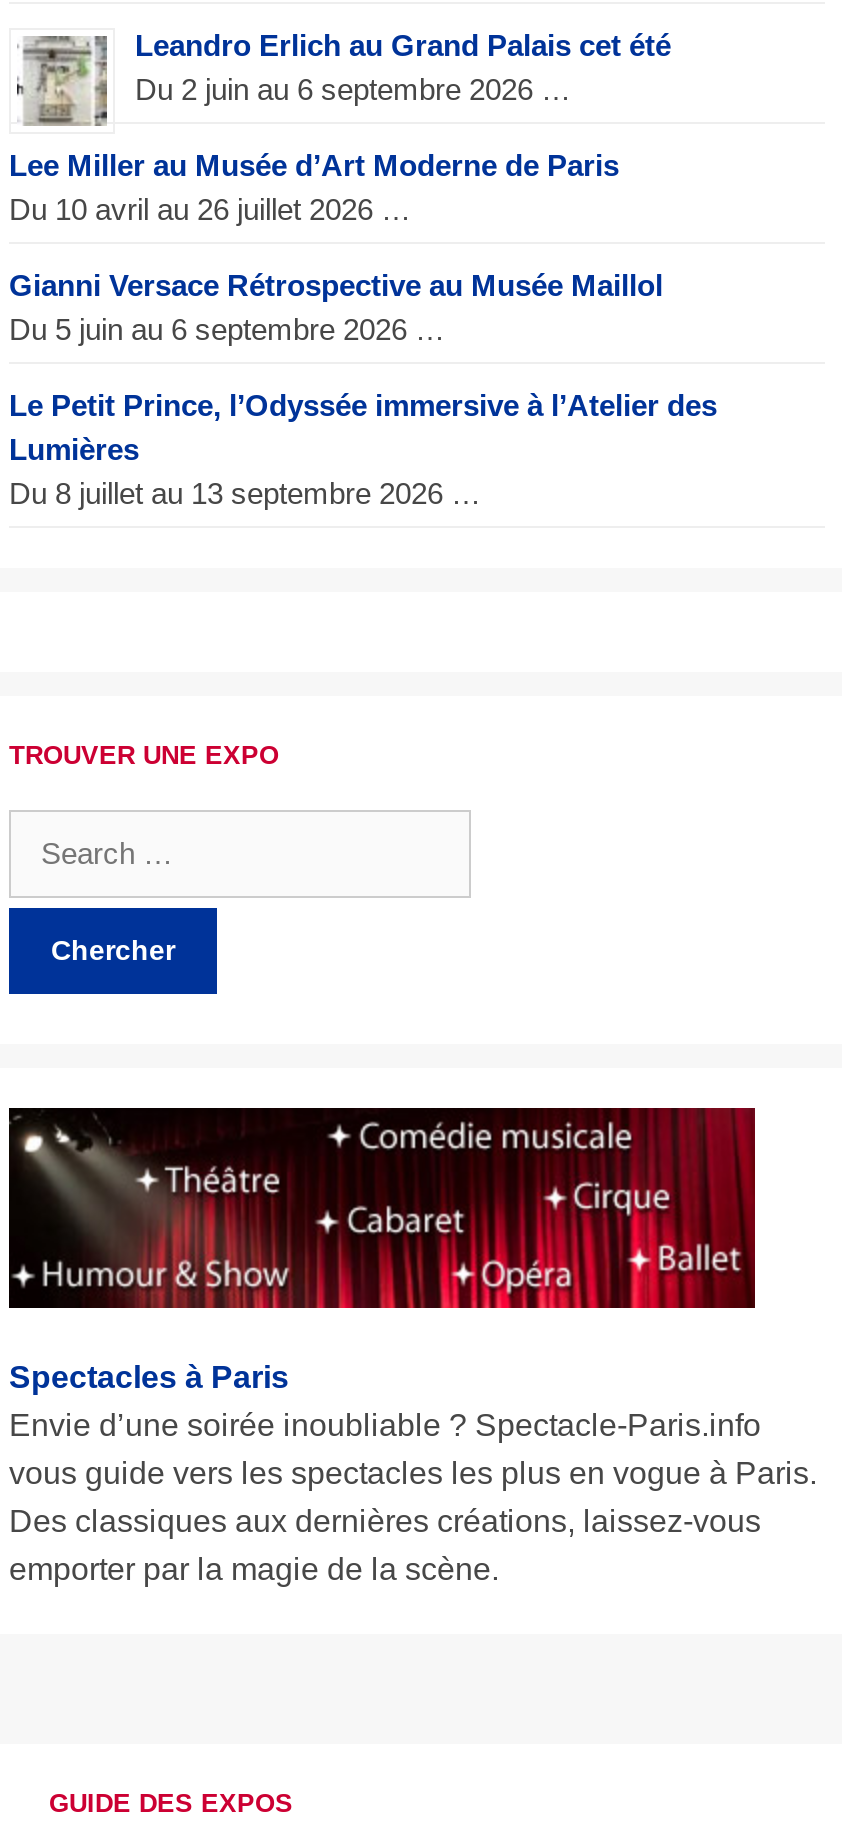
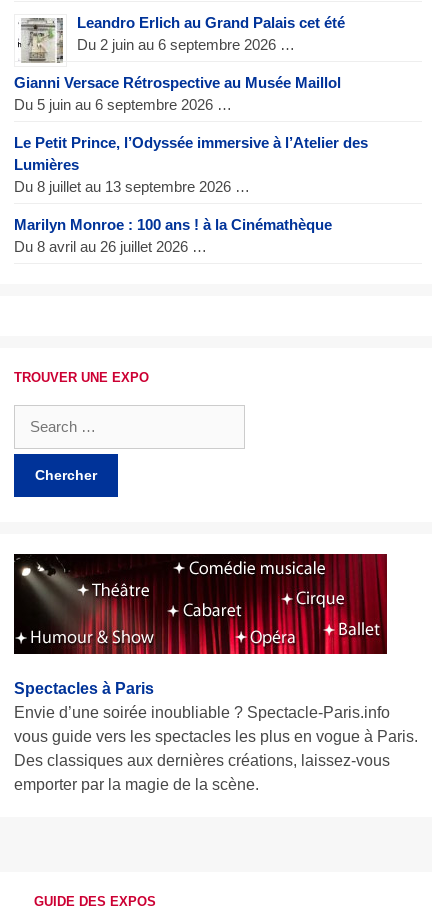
[9,148,619,226] Lee Miller au Musée d’Art Moderne de Paris | Du 10 avril au 26 juillet 2026 … -> none
moved [9,268,717,510] -> [14,74,368,195]: Gianni Versace Rétrospective au Musée Maillol | Du 5 juin au 6 septembre 2026 … | Le Petit Prince, l’Odyssée immersive à l’Atelier des | Lumières | Du 8 juillet au 13 septembre 2026 …
none -> [14,216,332,255] Marilyn Monroe : 100 ans ! à la Cinémathèque | Du 8 avril au 26 juillet 2026 …

